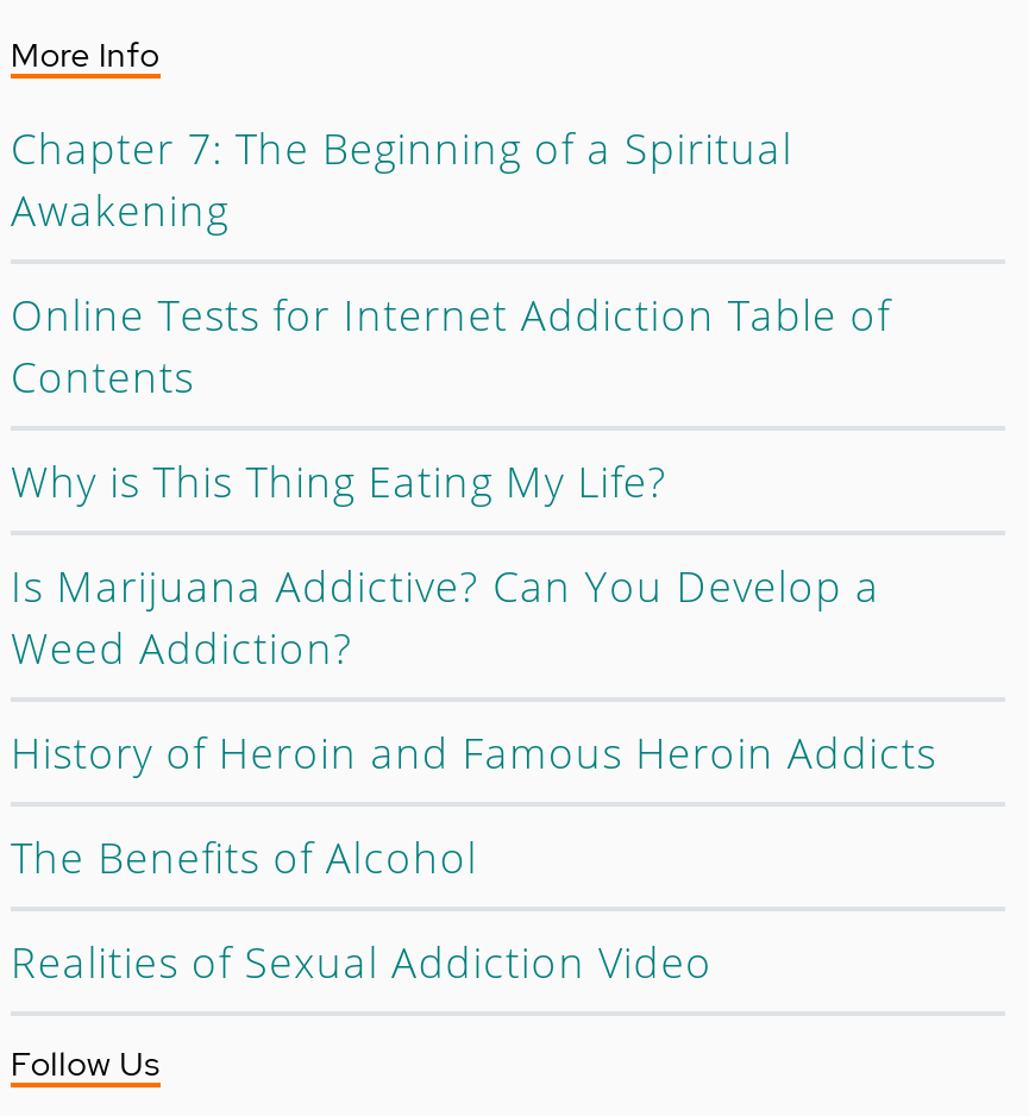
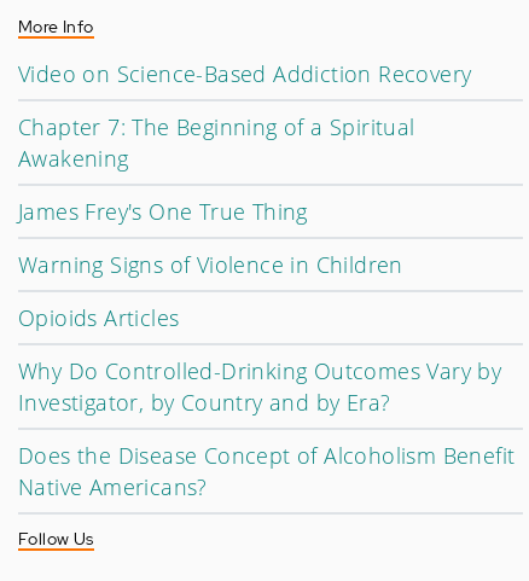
none -> [18,59,472,88] Video on Science-Based Addiction Recovery
moved [11,120,793,239] -> [18,112,415,173]: Chapter 7: The Beginning of a Spiritual | Awakening
[11,286,937,991] Online Tests for Internet Addiction Table of | Contents | Why is This Thing Eating My Life? | Is Marijuana Addictive? Can You Develop a | Weed Addiction? | History of Heroin and Famous Heroin Addicts | The Benefits of Alcohol | Realities of Sexual Addiction Video -> [18,197,515,501] James Frey's One True Thing | Warning Signs of Violence in Children | Opioids Articles | Why Do Controlled-Drinking Outcomes Vary by | Investigator, by Country and by Era? | Does the Disease Concept of Alcoholism Benefit | Native Americans?

